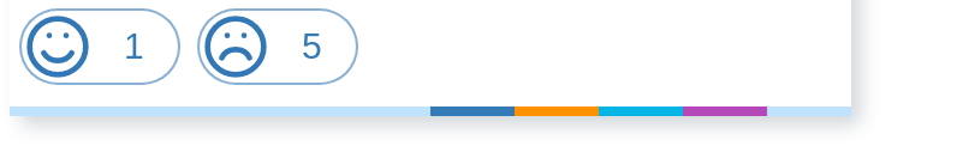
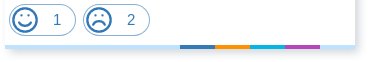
[302,25,321,66] 5 -> [126,11,134,28] 2

